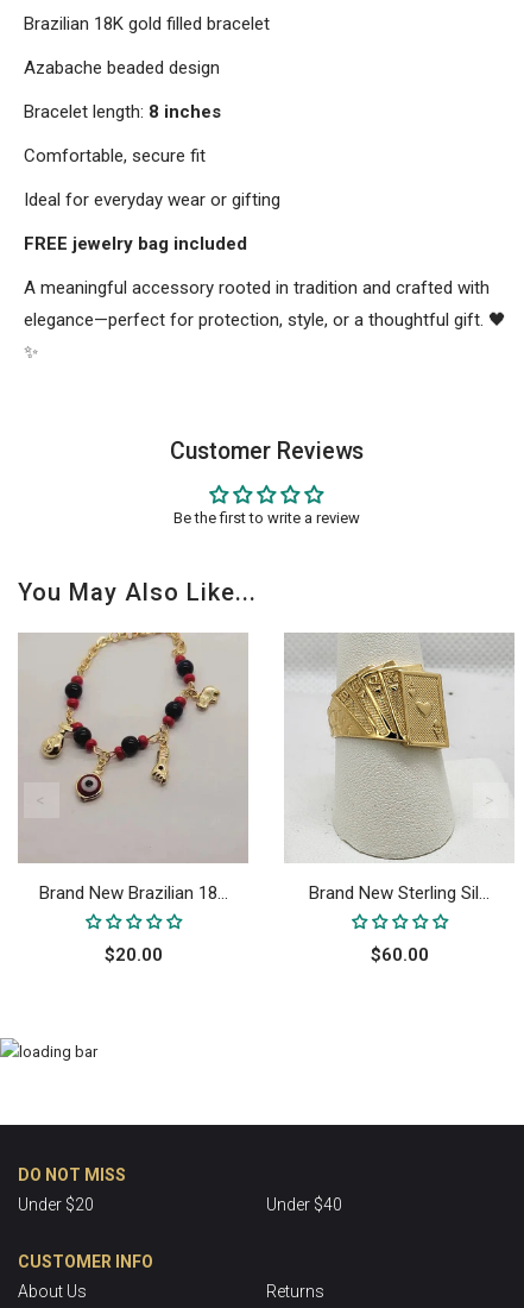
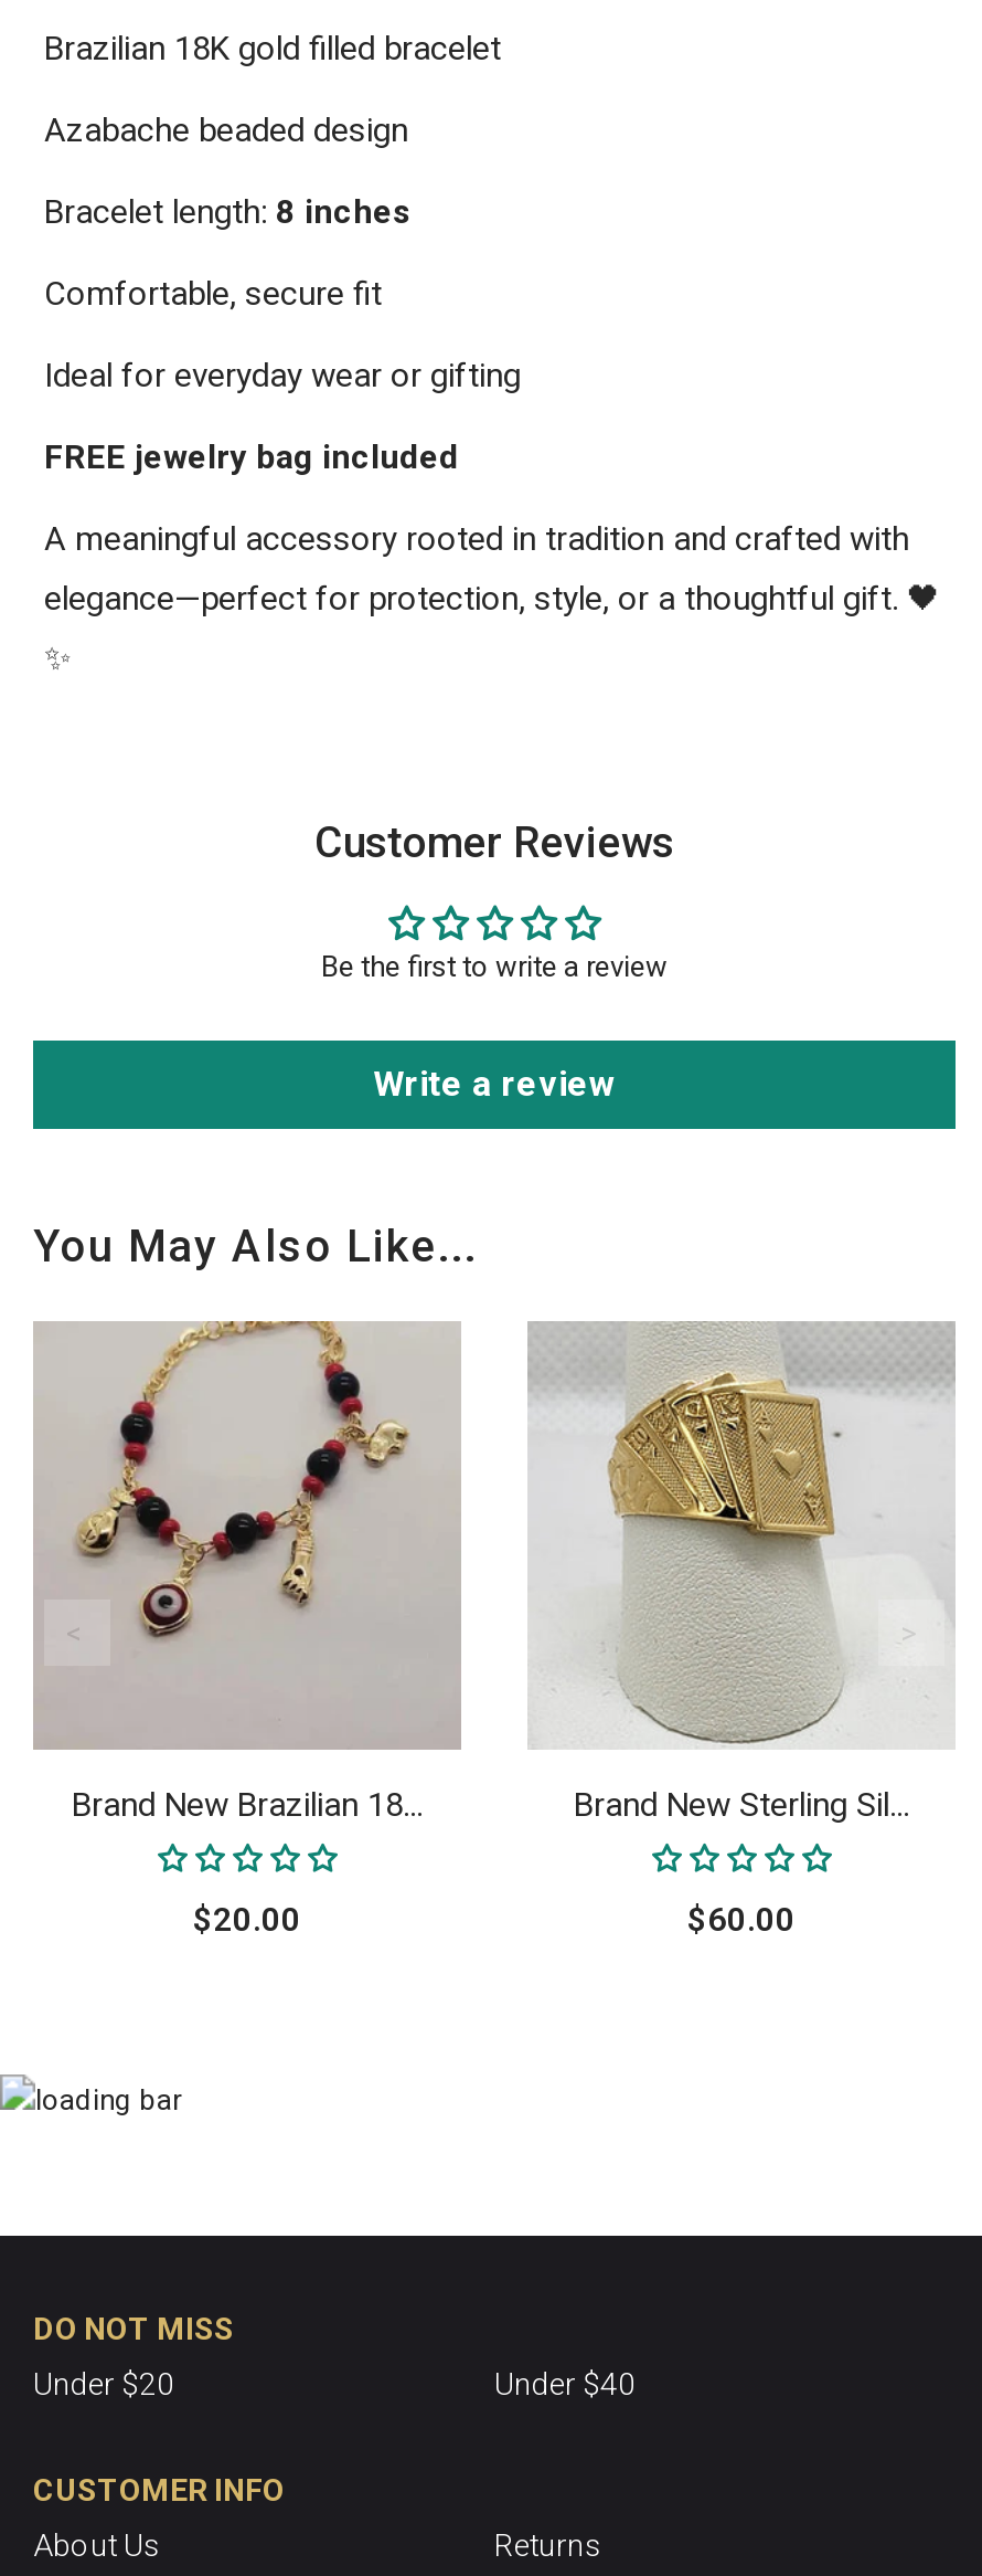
none -> [373,1063,616,1105] Write a review

